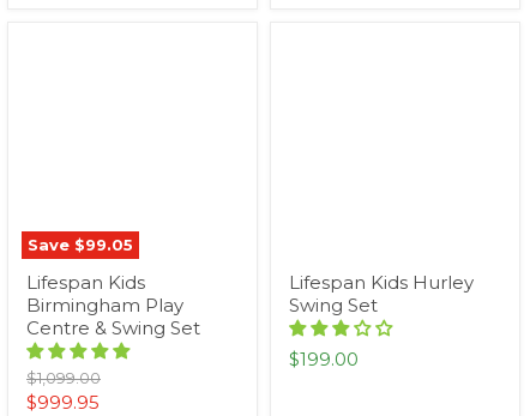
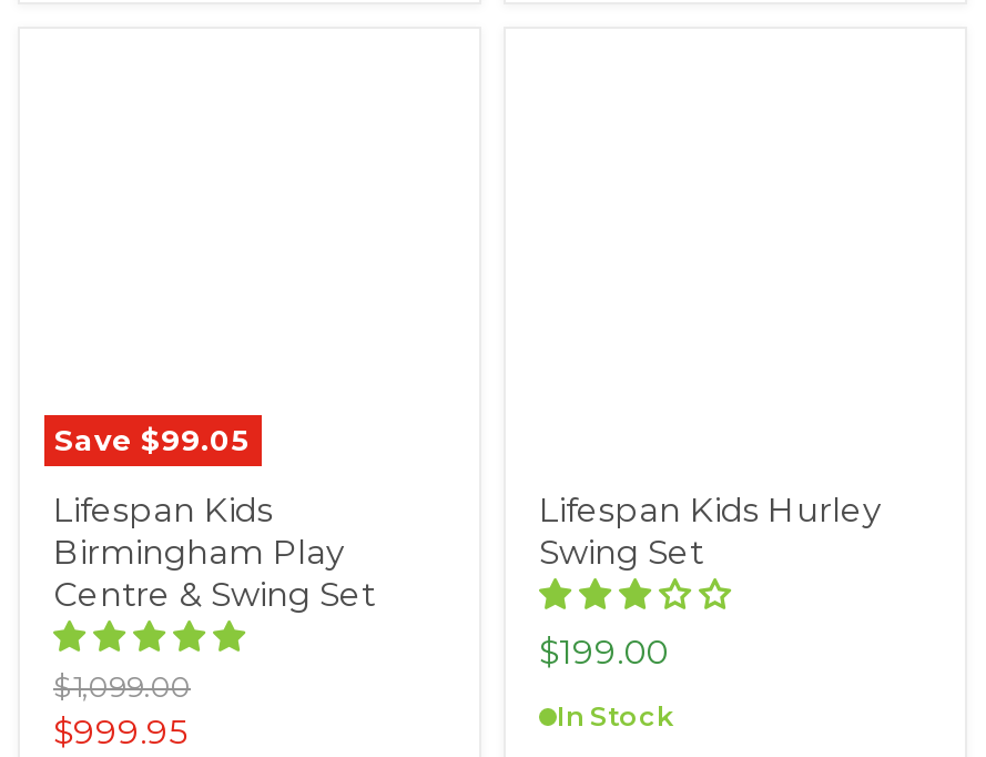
none -> [557,700,674,733] In Stock

